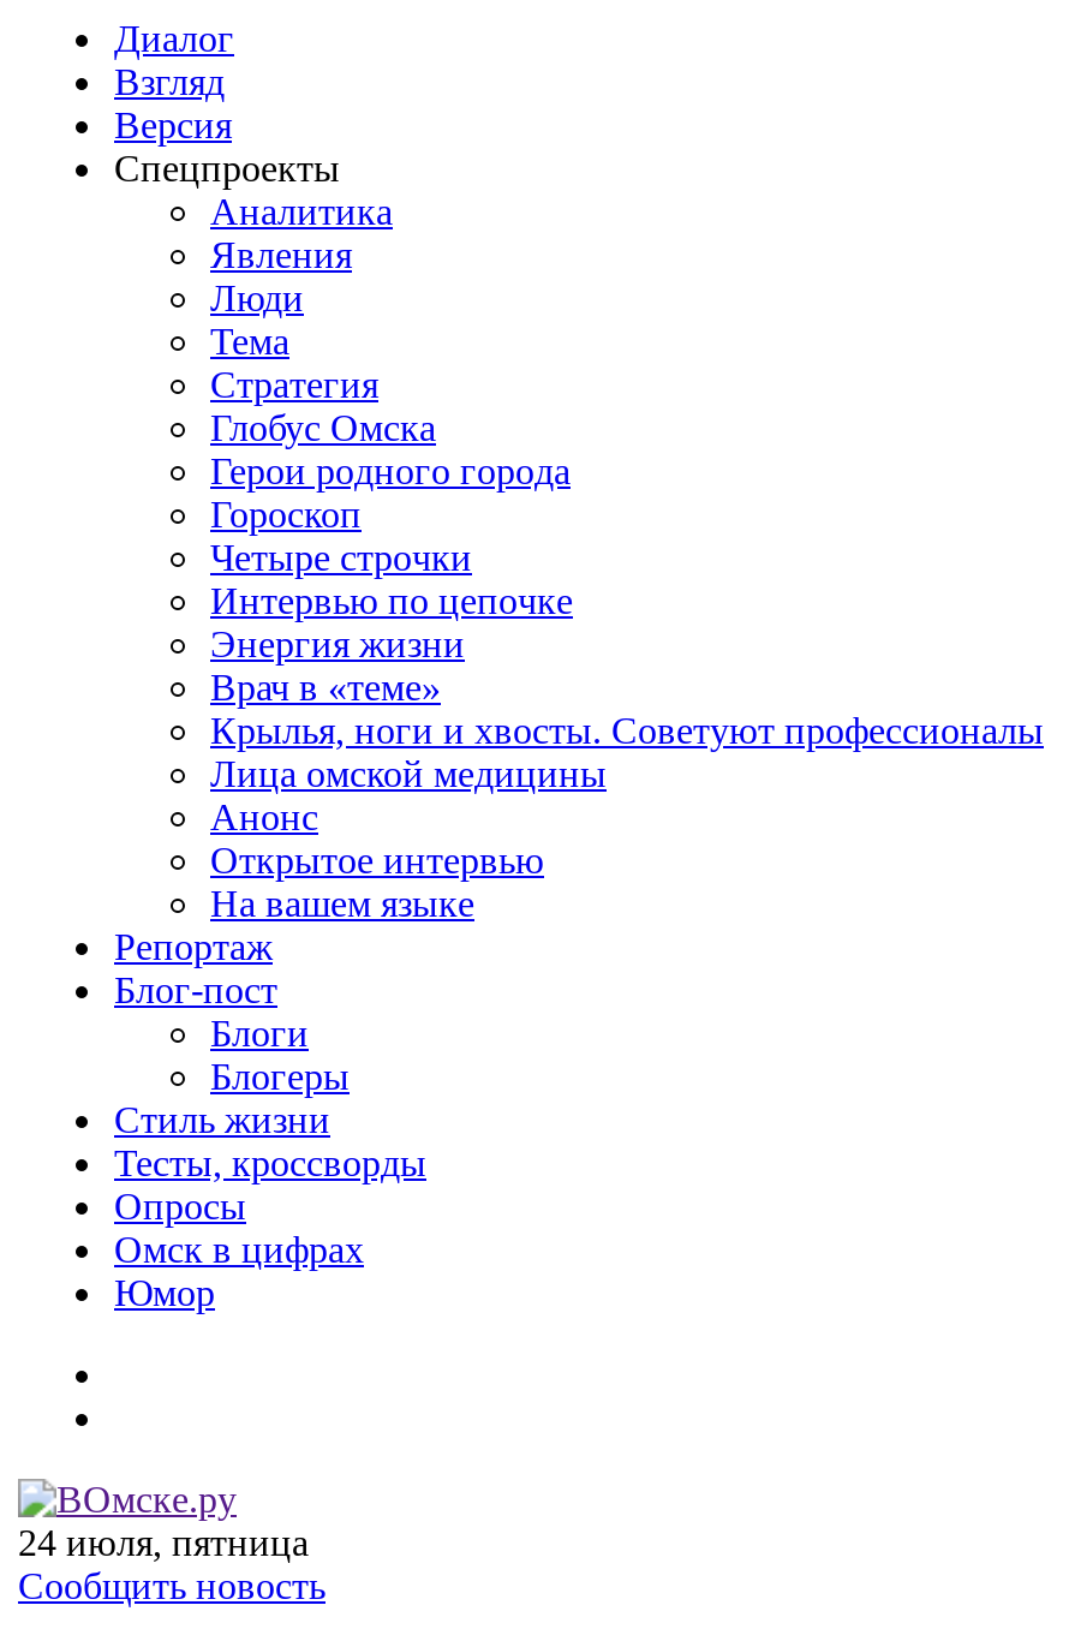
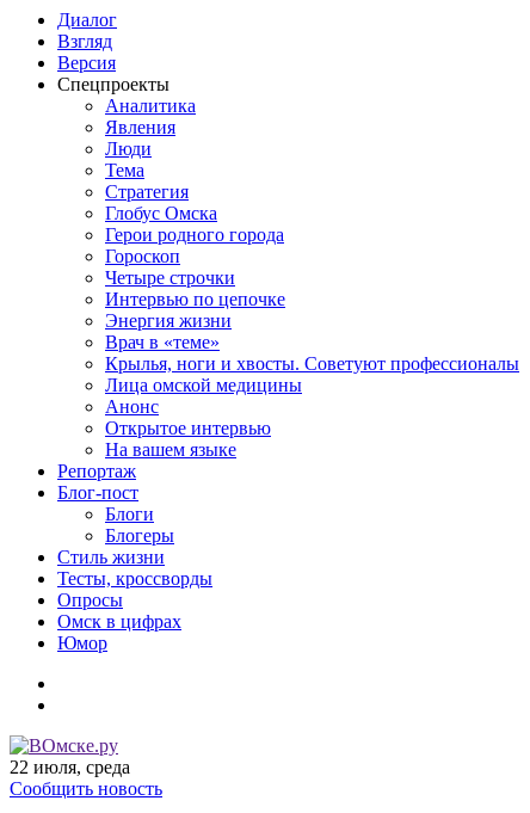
[18,1522,309,1563] 24 июля, пятница -> [10,757,130,777] 22 июля, среда

